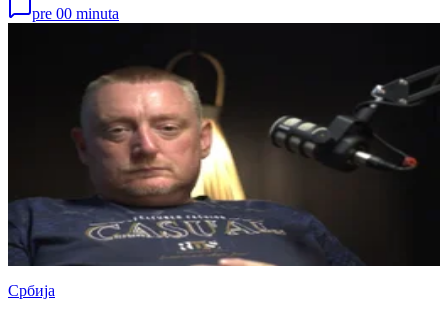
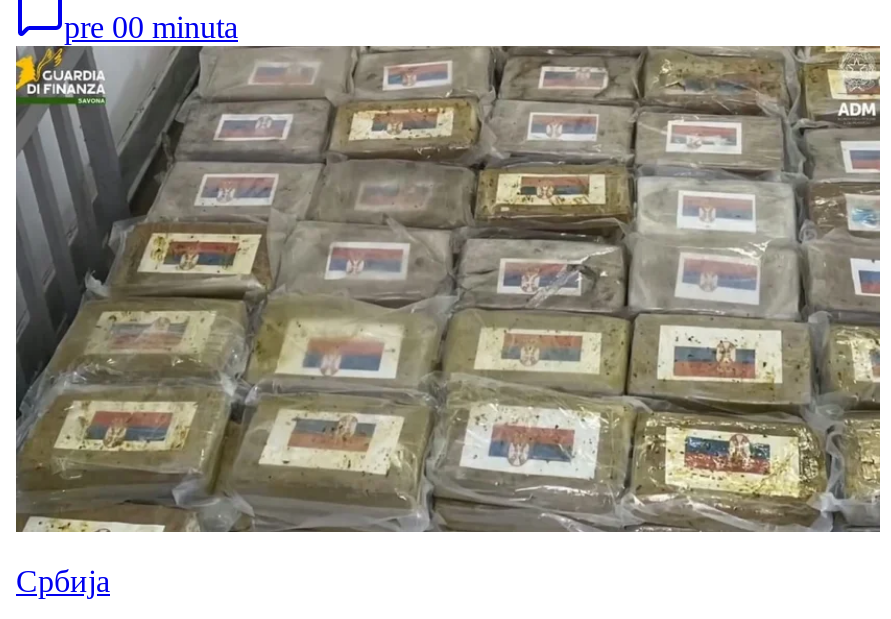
[7,22,441,267] [image] -> [14,44,882,534] [image]

